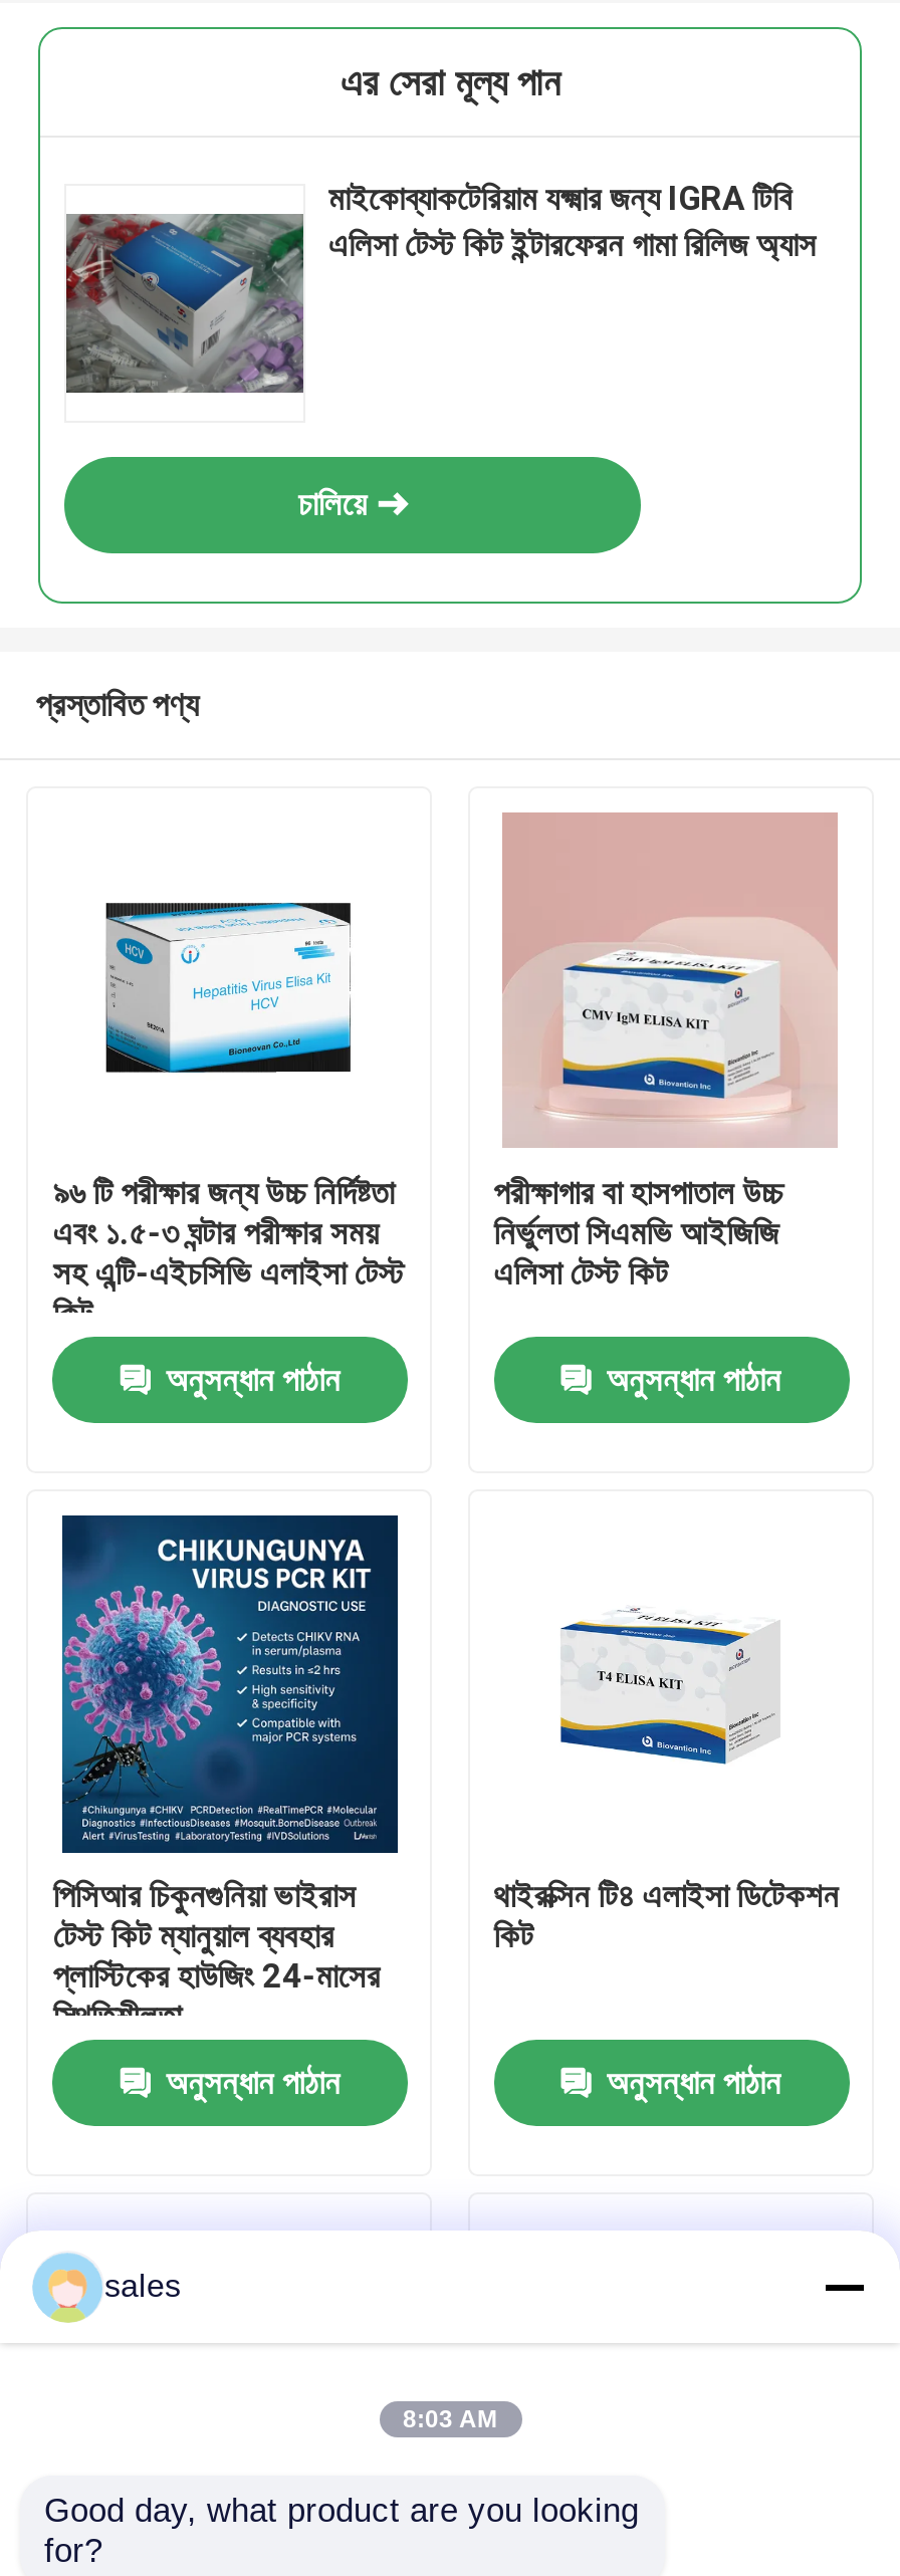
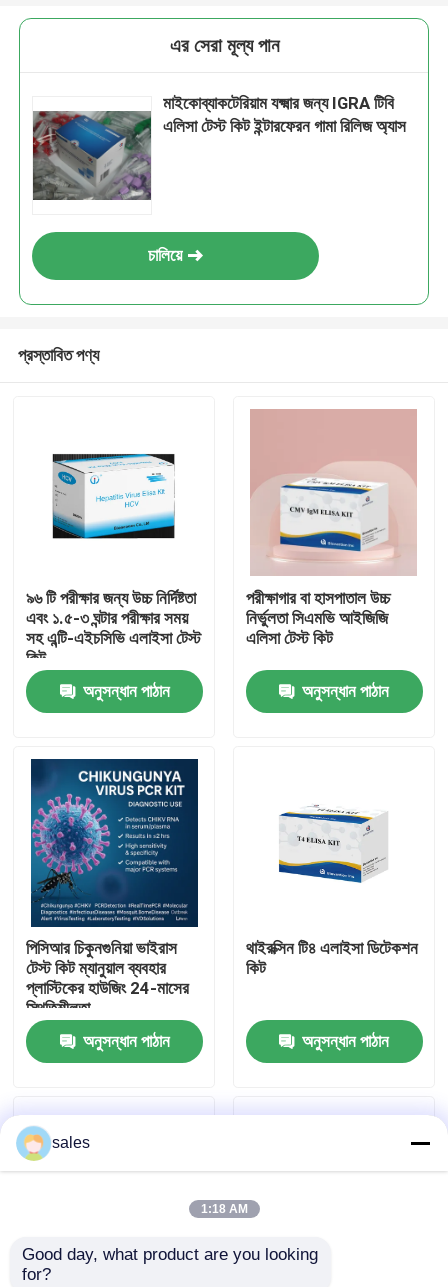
[403,2405,497,2433] 8:03 AM -> [200,1202,247,1216] 1:18 AM

